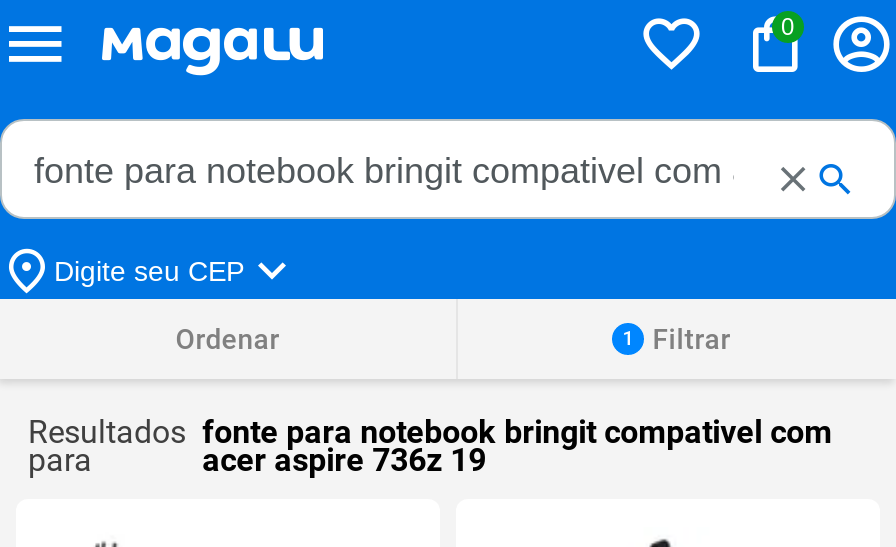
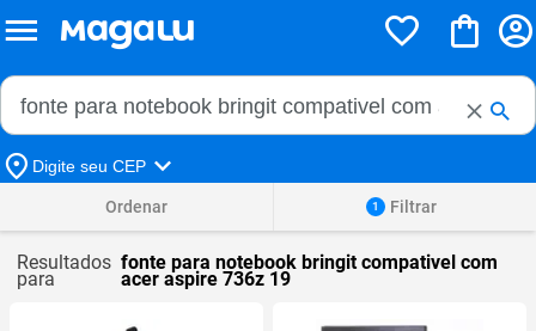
[781,13,795,41] 0 -> none

